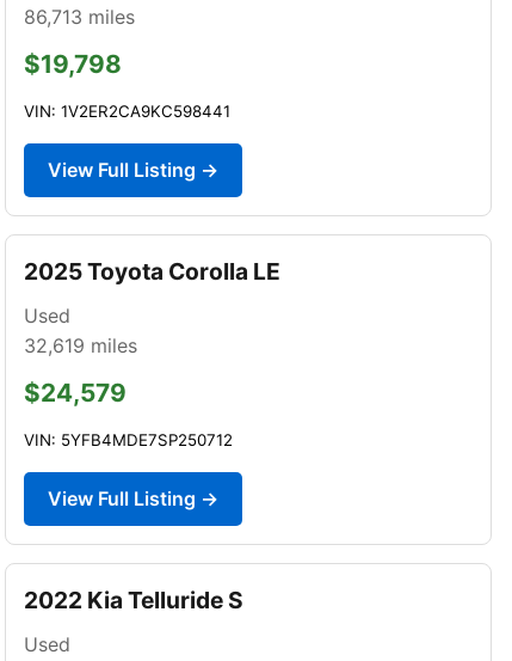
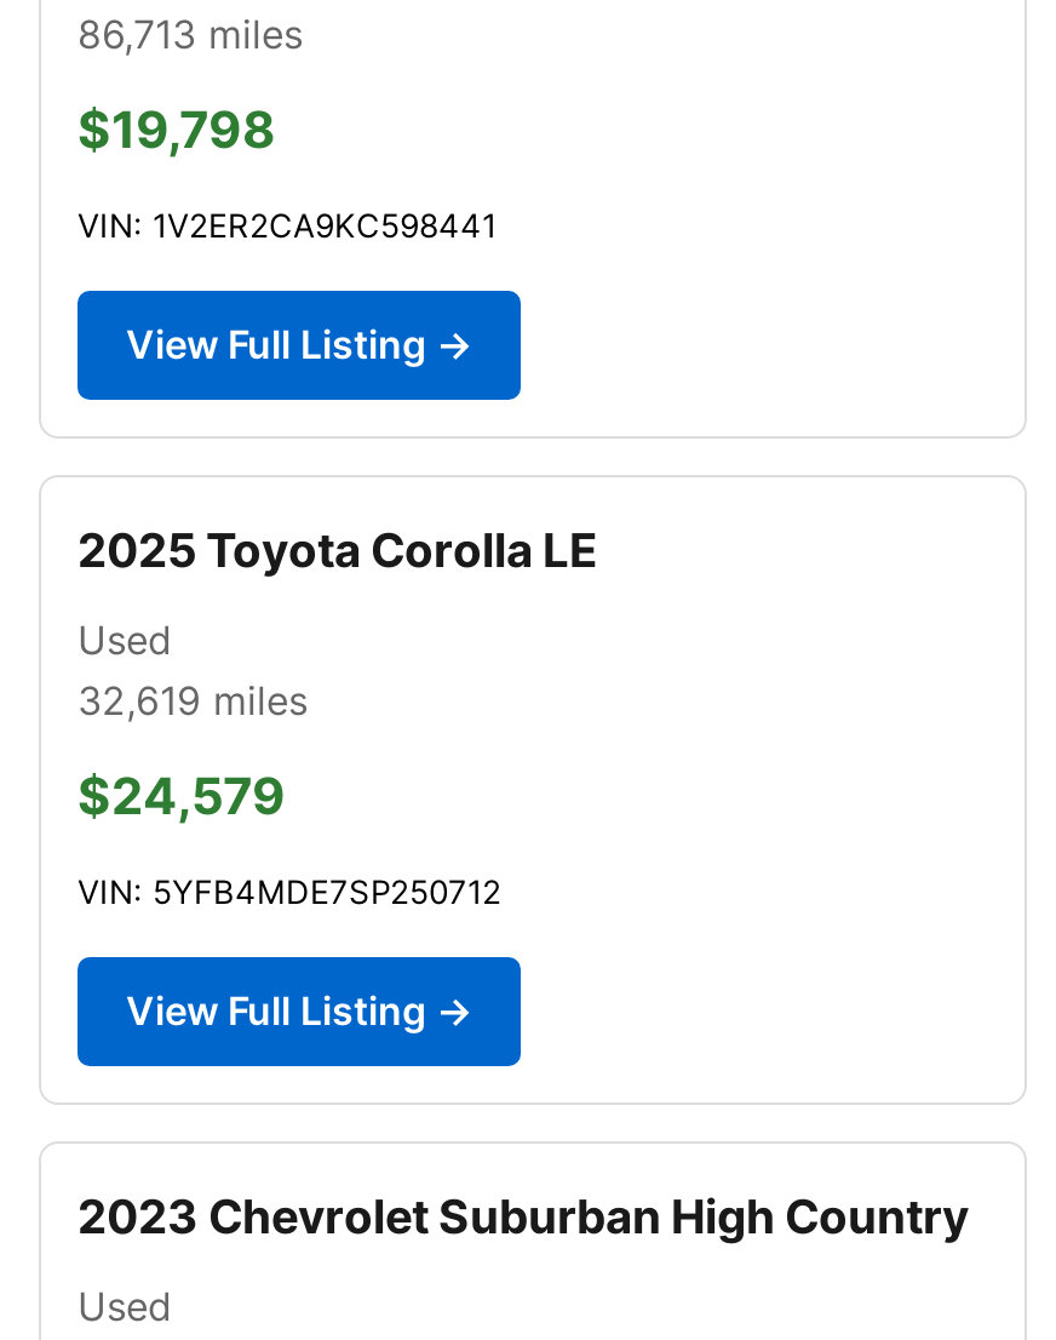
[24,586,243,614] 2022 Kia Telluride S -> [78,1187,969,1245] 2023 Chevrolet Suburban High Country

